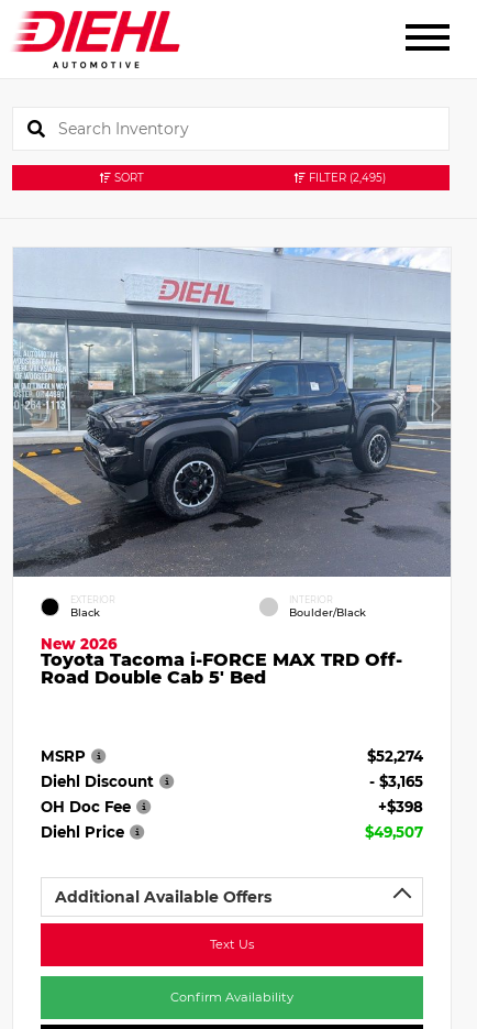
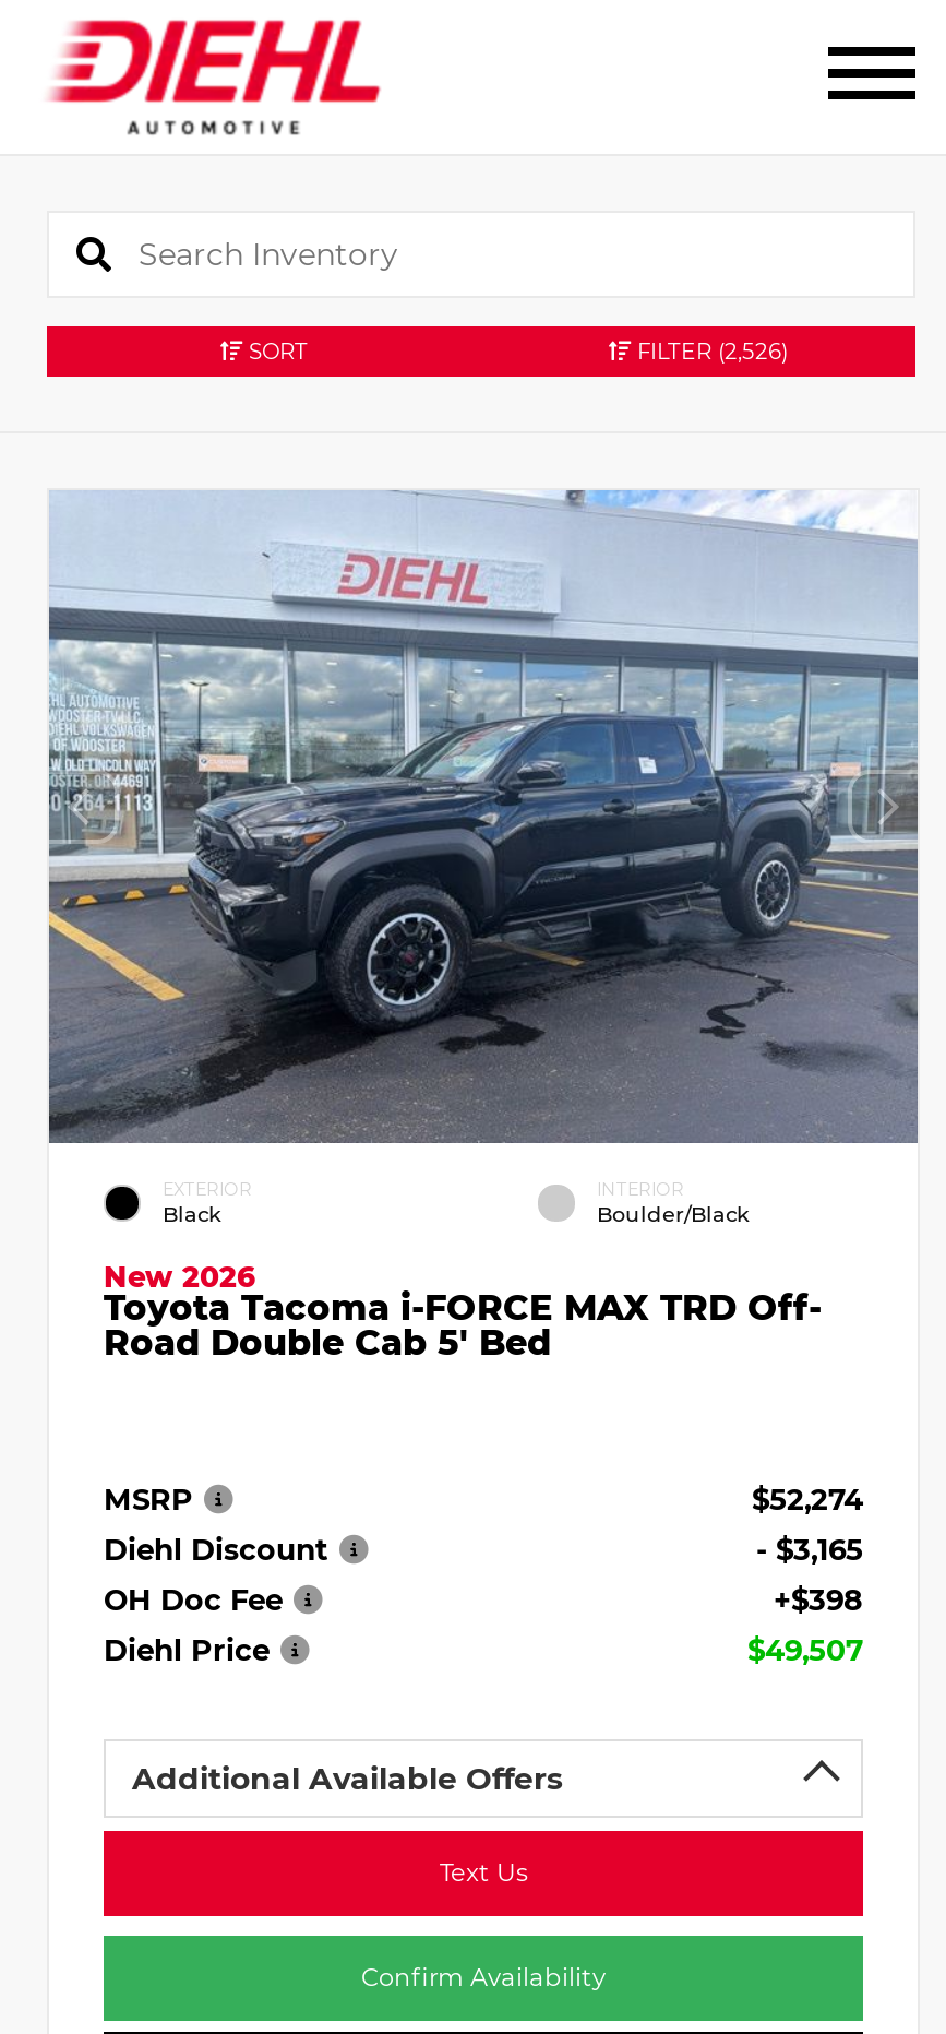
[306,170,386,185] FILTER (2,495) -> [631,337,788,365] FILTER (2,526)

